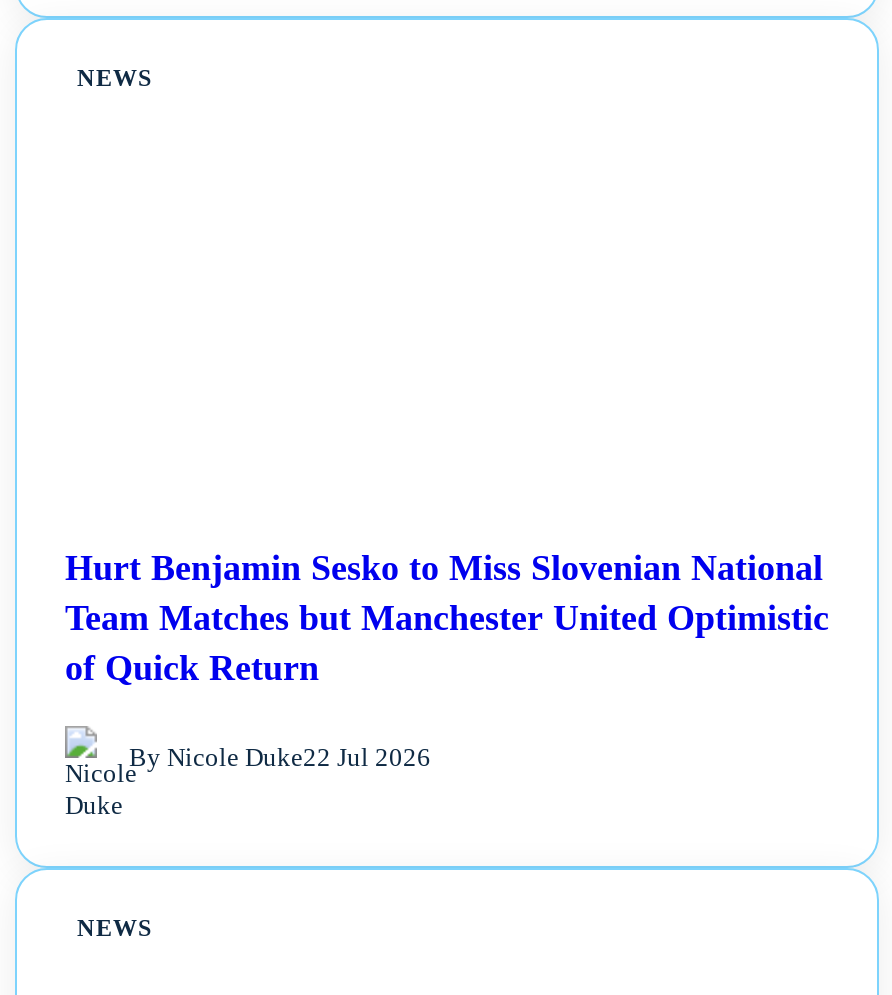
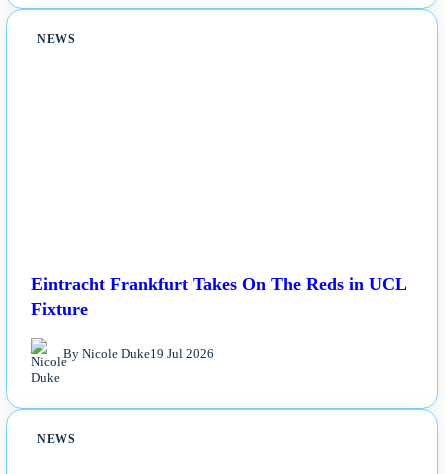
[65,548,829,688] Hurt Benjamin Sesko to Miss Slovenian National | Team Matches but Manchester United Optimistic | of Quick Return -> [31,274,406,319] Eintracht Frankfurt Takes On The Reds in UCL | Fixture
[129,742,431,772] By Nicole Duke22 Jul 2026 -> [63,346,214,361] By Nicole Duke19 Jul 2026

